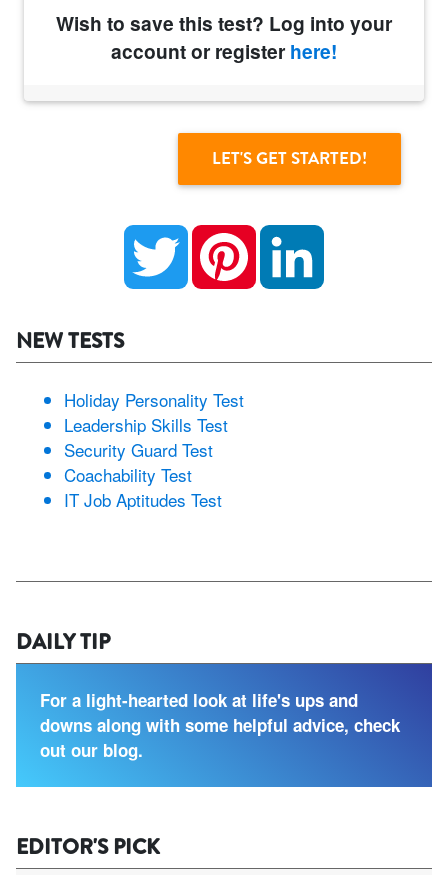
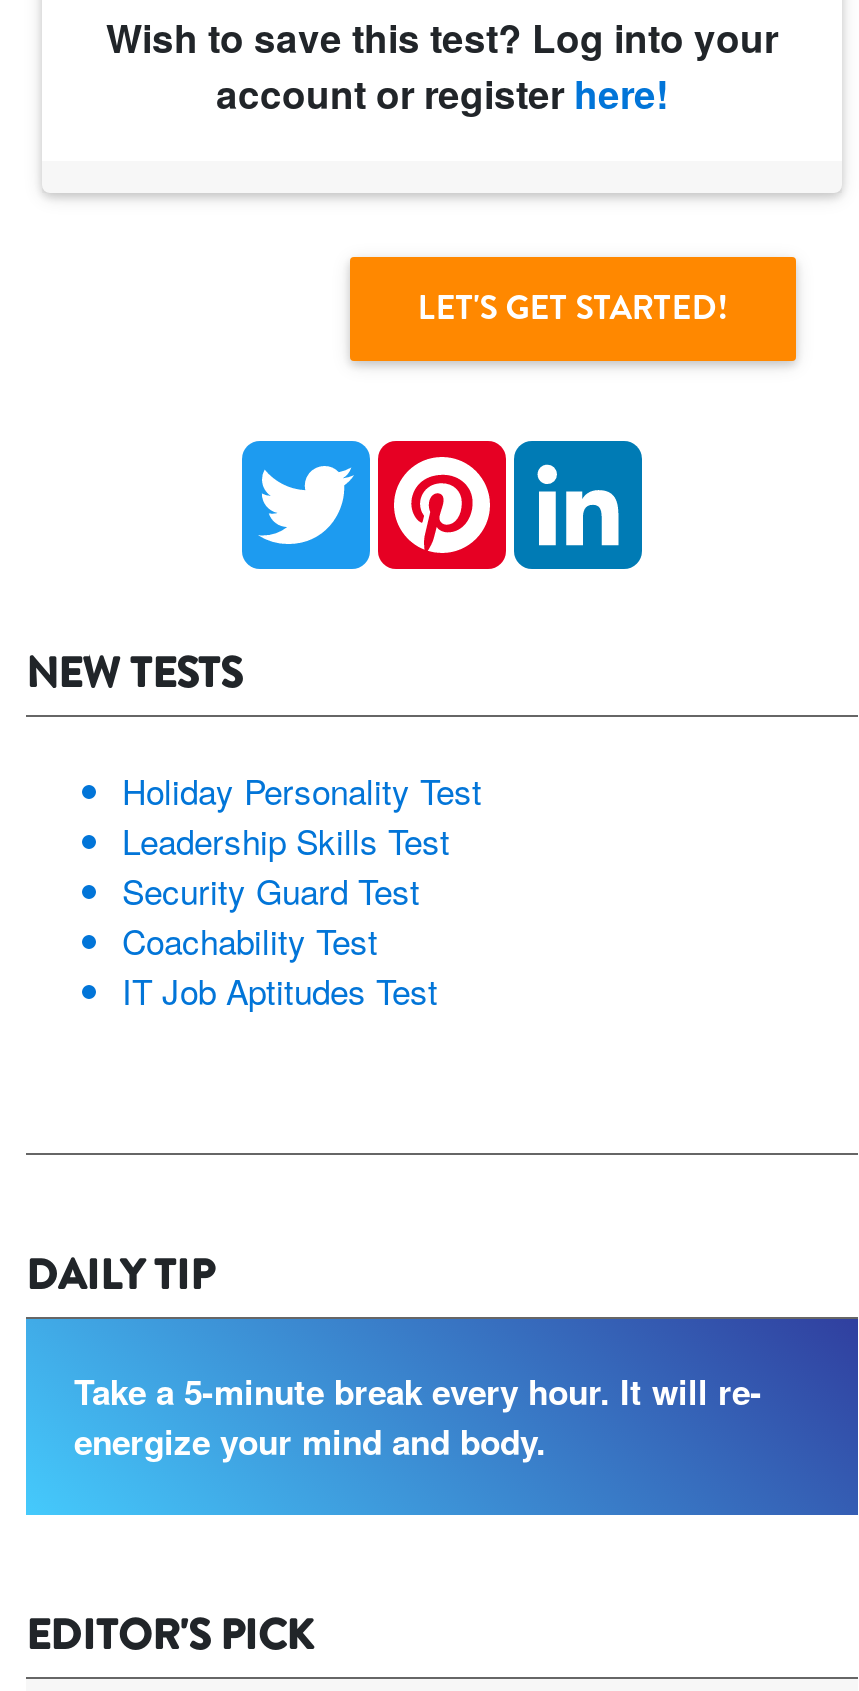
[40,688,400,762] For a light-hearted look at life's ups and | downs along with some helpful advice, check | out our blog. -> [74,1366,762,1464] Take a 5-minute break every hour. It will re- | energize your mind and body.

